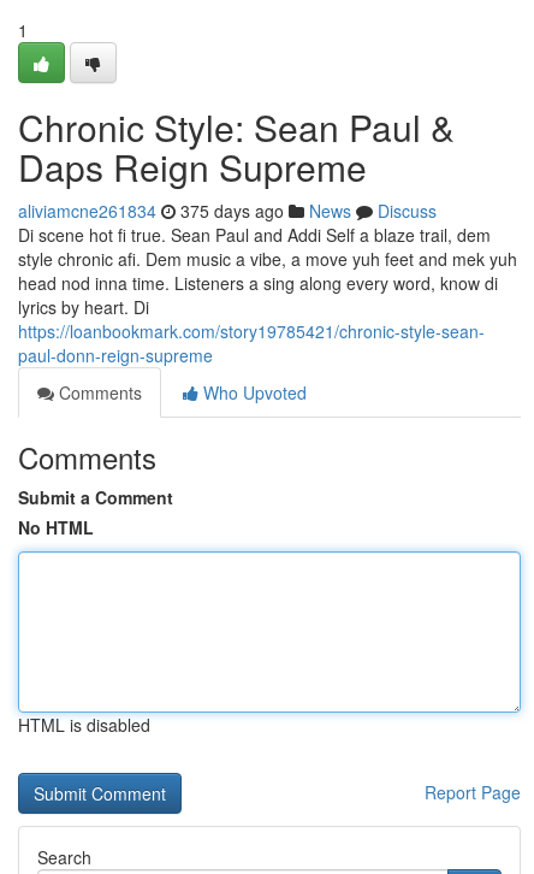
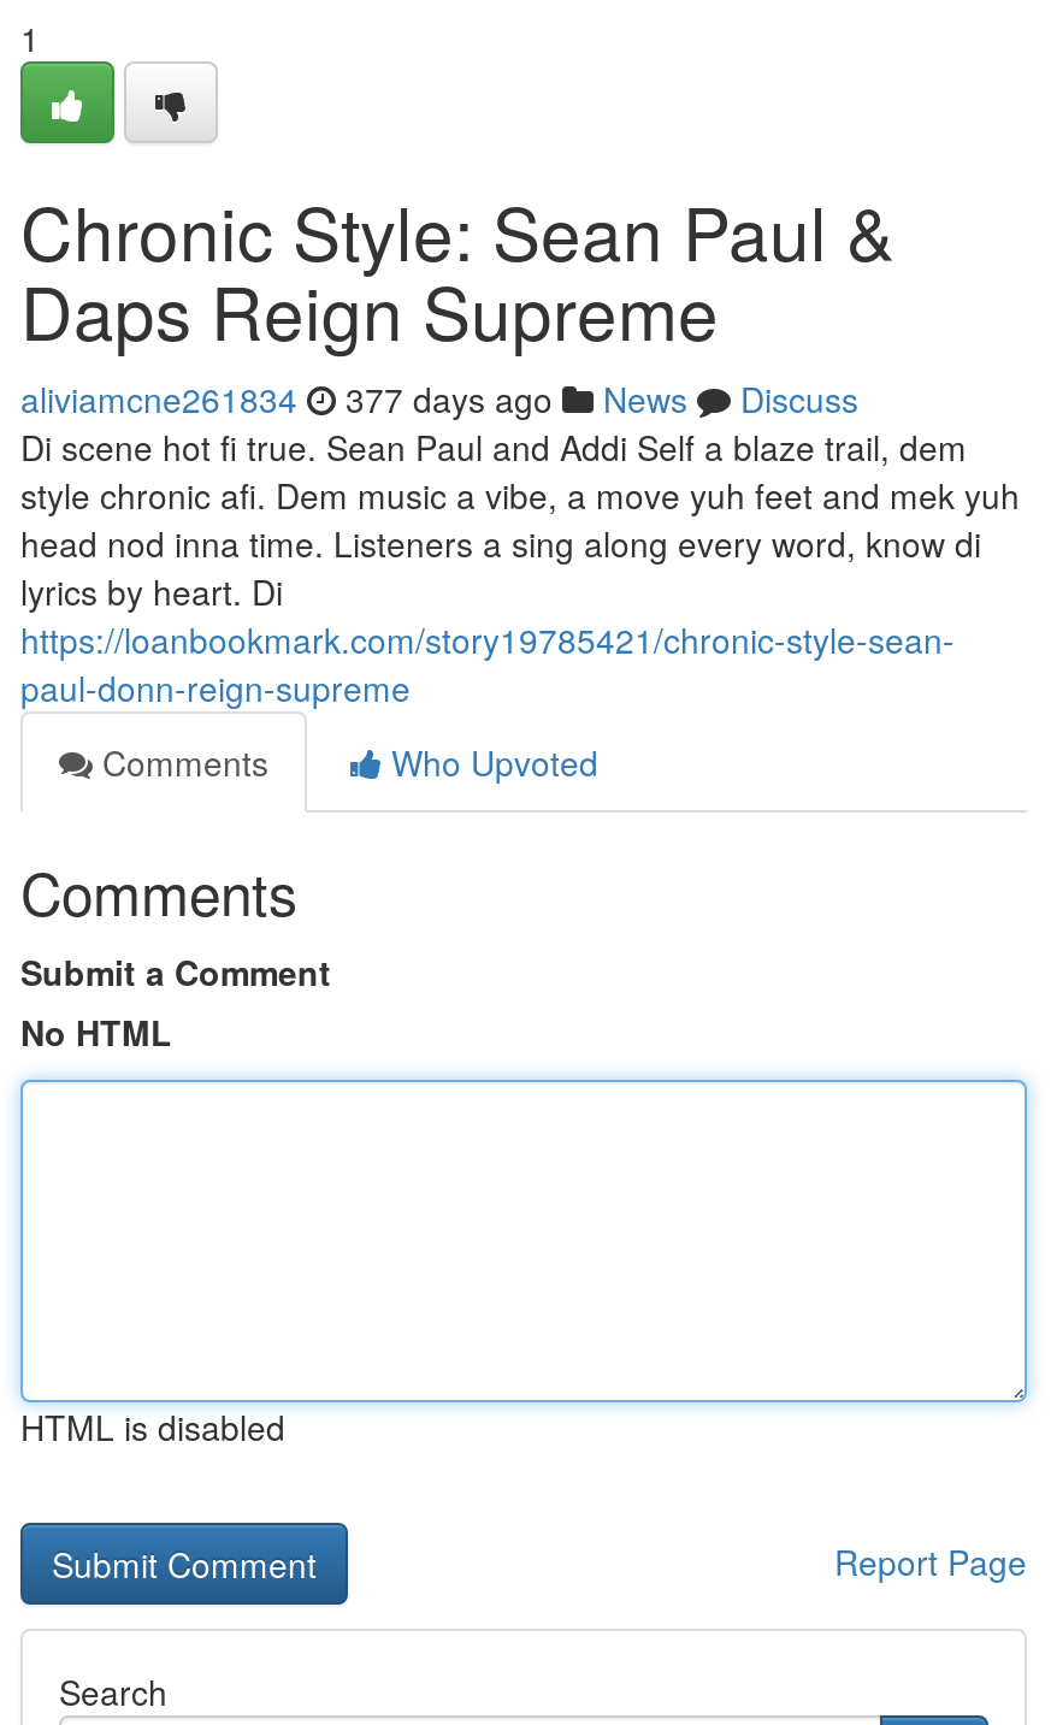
[18,199,437,223] aliviamcne261834 375 days ago News Discuss -> [20,374,858,423] aliviamcne261834 377 days ago News Discuss

